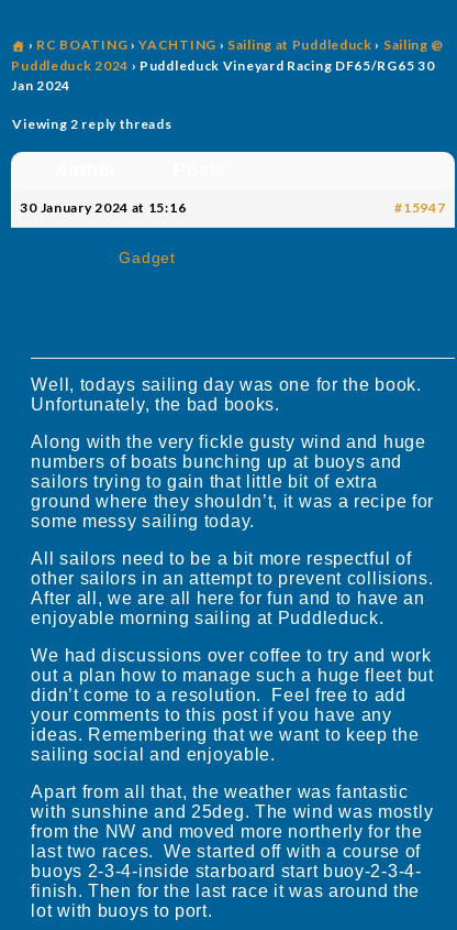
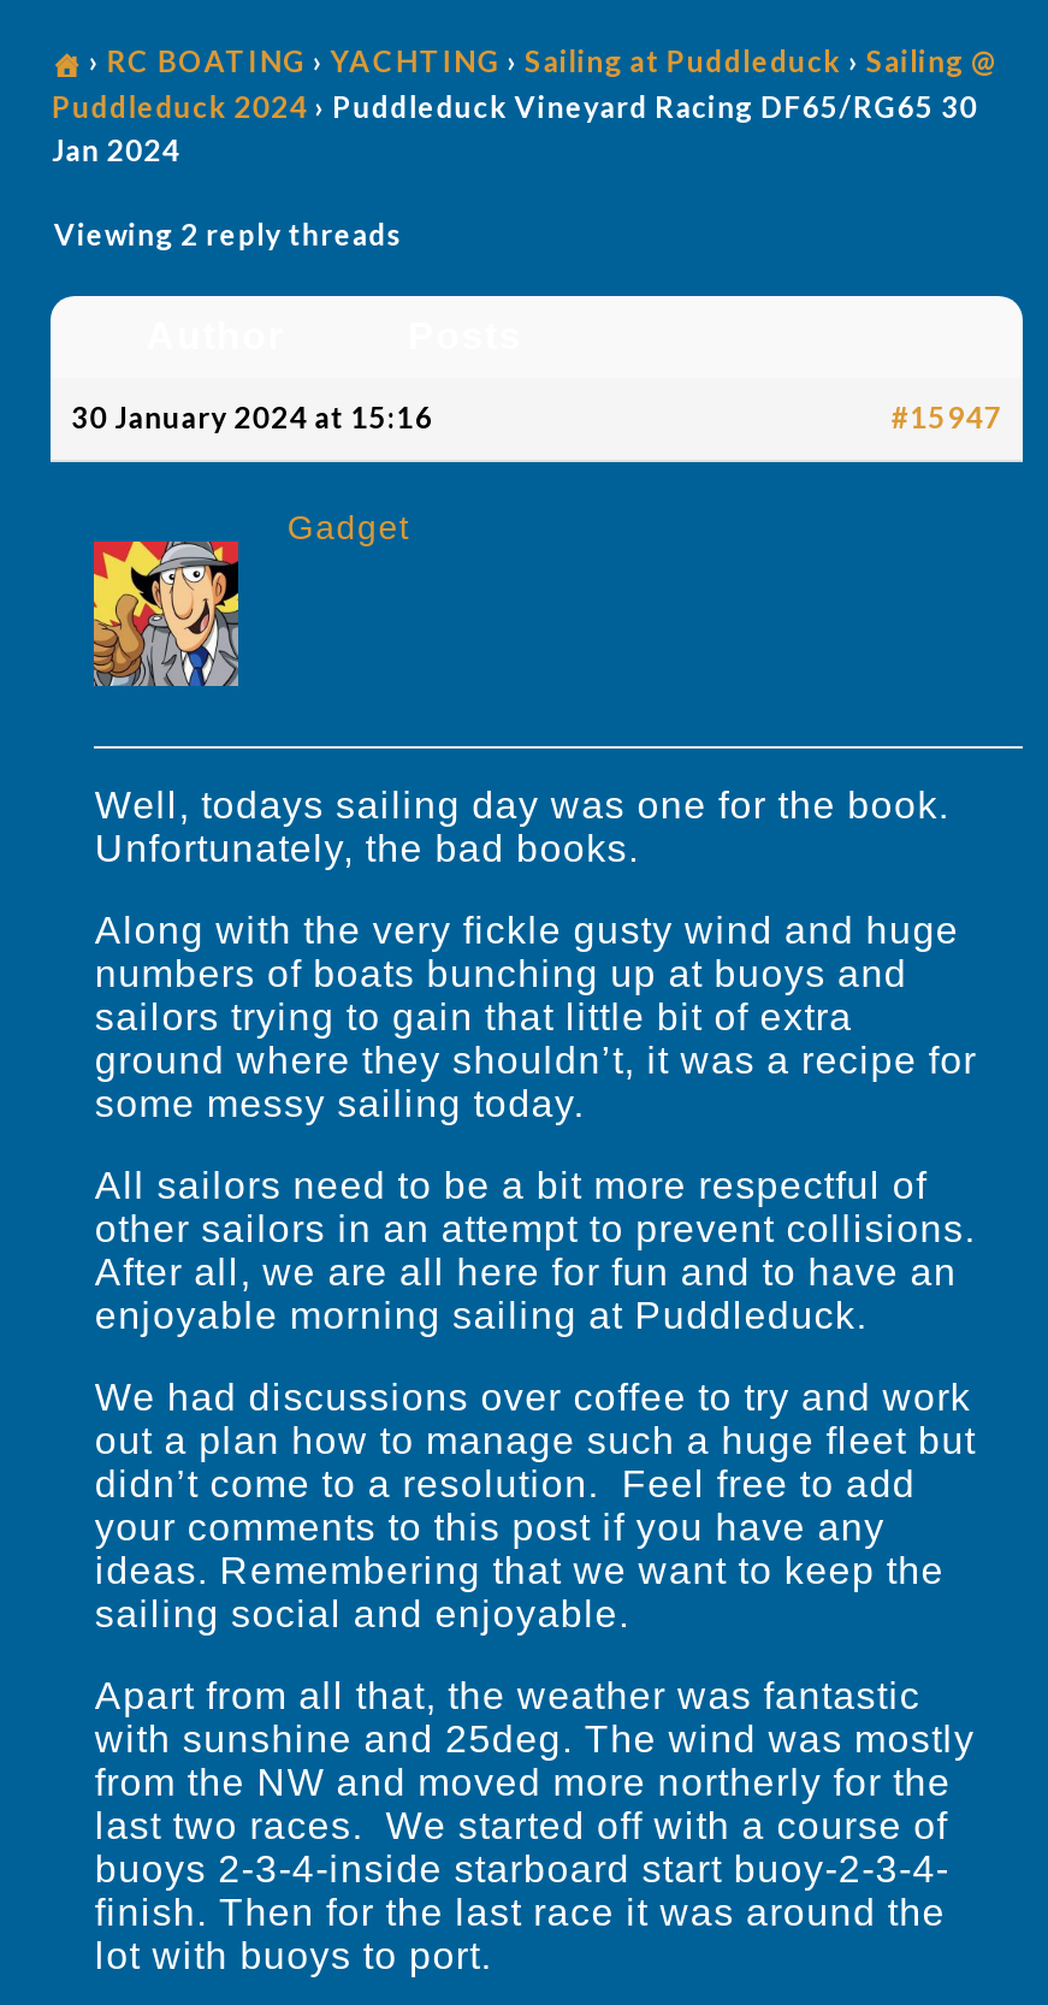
none -> [91,539,241,688] [image]

